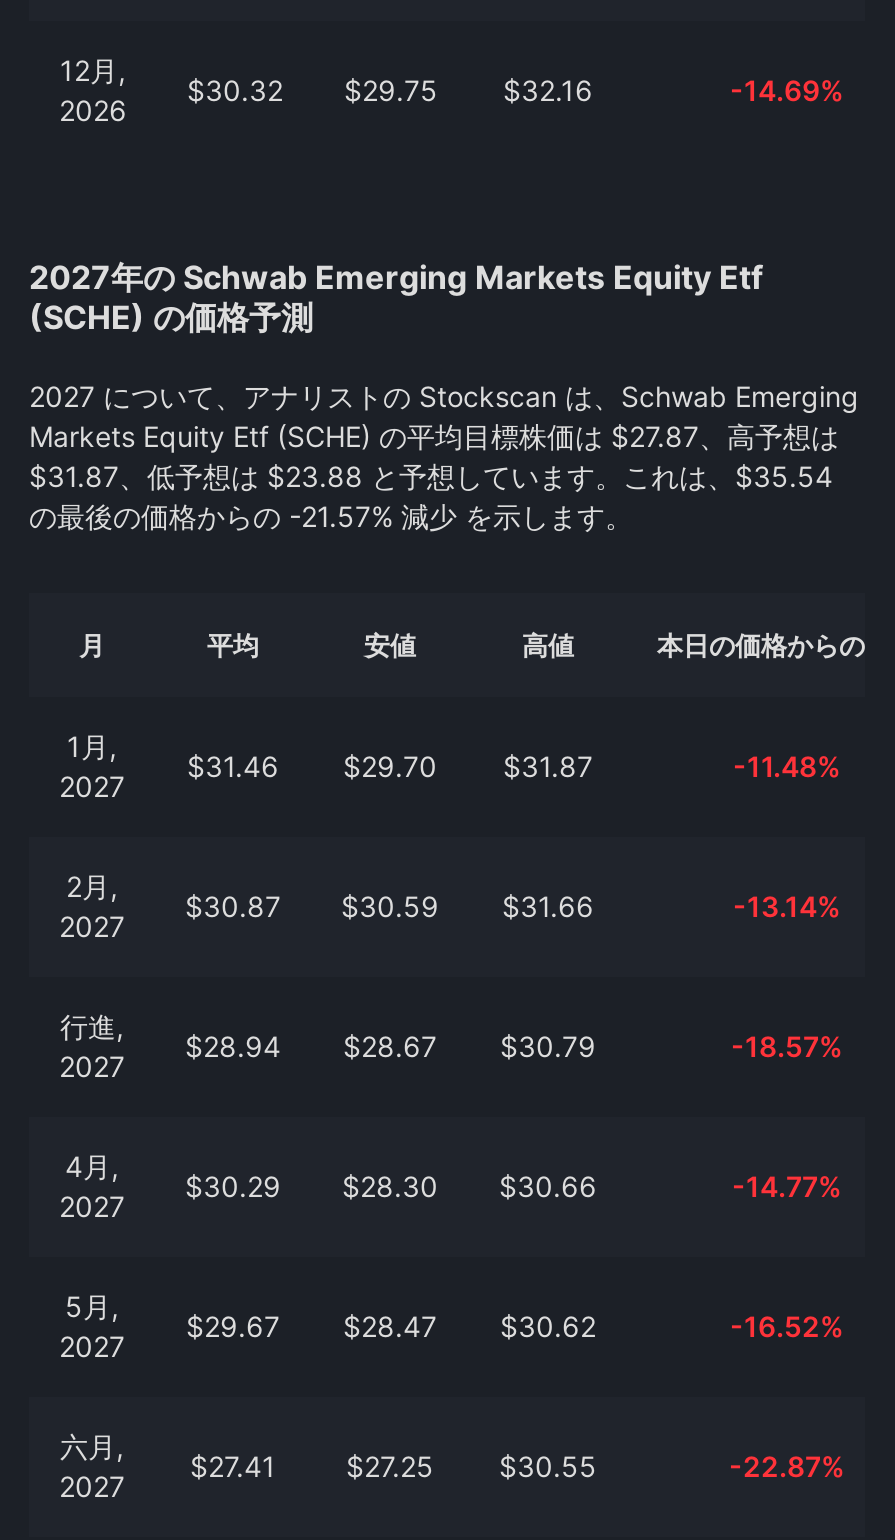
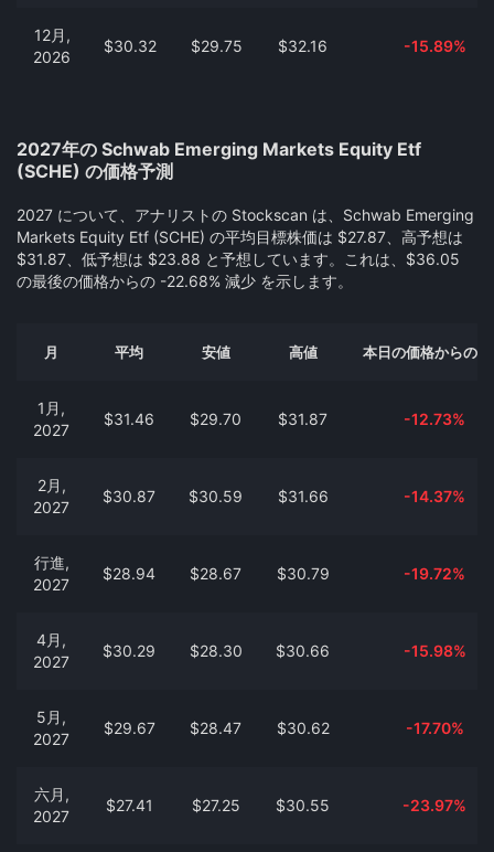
[730,72,844,106] -14.69% -> [403,36,466,55] -15.89%
[29,458,833,492] $31.87、低予想は $23.88 と予想しています。これは、$35.54 -> [17,249,460,268] $31.87、低予想は $23.88 と予想しています。これは、$36.05
[29,498,633,532] の最後の価格からの -21.57% 減少 を示します。 -> [17,271,353,290] の最後の価格からの -22.68% 減少 を示します。
[733,748,841,782] -11.48% -> [404,409,465,428] -12.73%
[733,888,841,922] -13.14% -> [404,486,465,505] -14.37%
[731,1028,843,1062] -18.57% -> [404,563,465,582] -19.72%
[732,1168,842,1202] -14.77% -> [403,641,466,659] -15.98%
[730,1308,844,1342] -16.52% -> [405,718,464,737] -17.70%
[729,1448,845,1482] -22.87% -> [402,795,466,814] -23.97%

